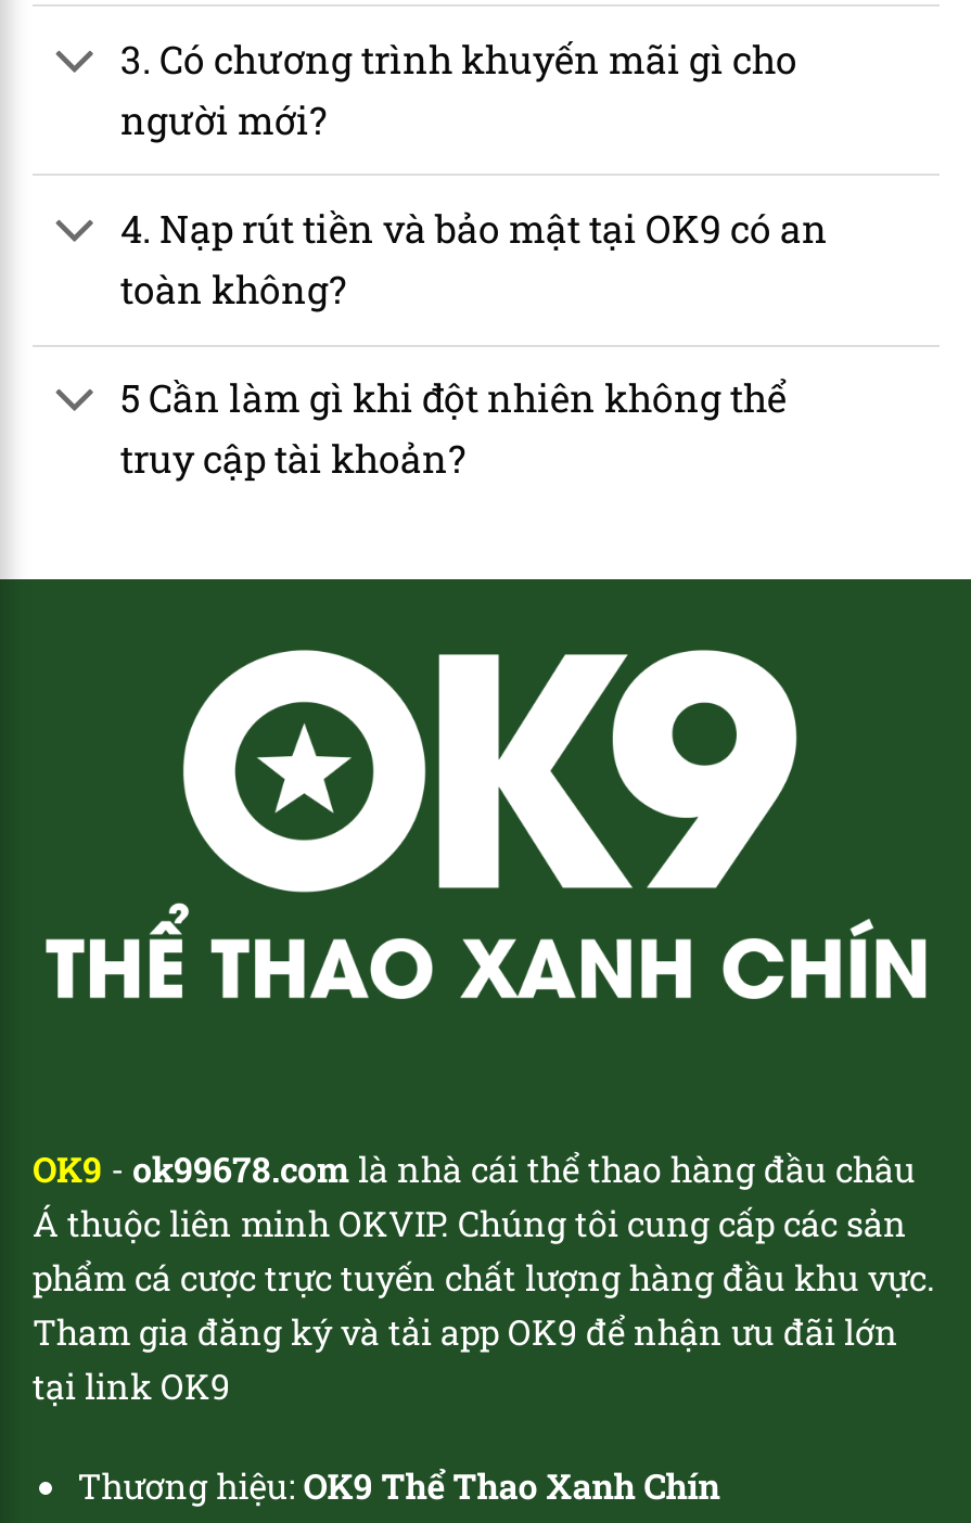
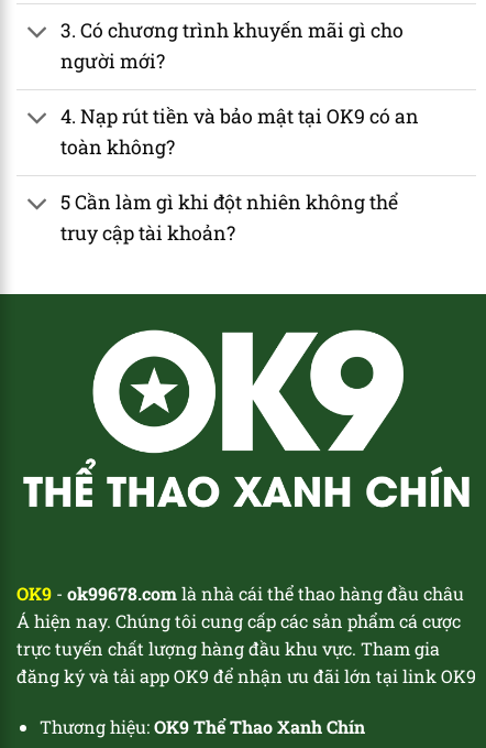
[33,1200,935,1408] Á thuộc liên minh OKVIP. Chúng tôi cung cấp các sản | phẩm cá cược trực tuyến chất lượng hàng đầu khu vực. | Tham gia đăng ký và tải app OK9 để nhận ưu đãi lớn | tại link OK9 -> [16,609,476,688] Á hiện nay. Chúng tôi cung cấp các sản phẩm cá cược | trực tuyến chất lượng hàng đầu khu vực. Tham gia | đăng ký và tải app OK9 để nhận ưu đãi lớn tại link OK9

